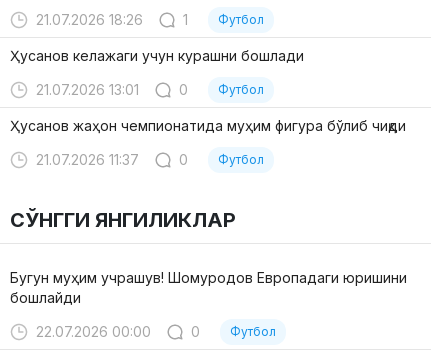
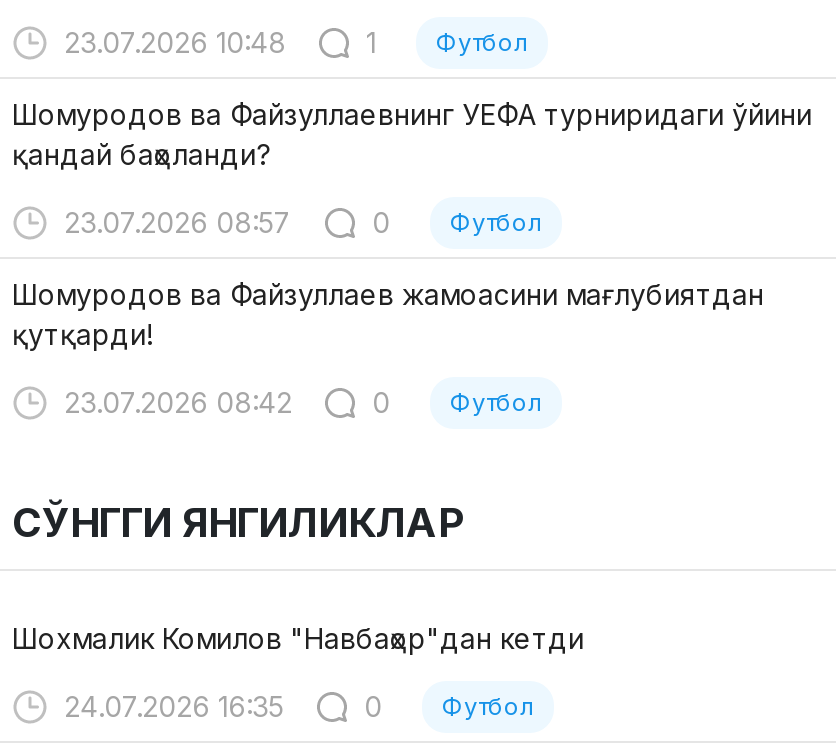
[36,11,143,28] 21.07.2026 18:26 -> [64,25,286,59] 23.07.2026 10:48
[10,47,304,64] Ҳусанов келажаги учун курашни бошлади -> [12,96,812,170] Шомуродов ва Файзуллаевнинг УЕФА турниридаги ўйини | қандай баҳоланди?
[36,81,139,98] 21.07.2026 13:01 -> [64,205,292,239] 23.07.2026 08:57
[10,117,406,134] Ҳусанов жаҳон чемпионатида муҳим фигура бўлиб чиқди -> [12,276,764,350] Шомуродов ва Файзуллаев жамоасини мағлубиятдан | қутқарди!
moved [10,151,264,232] -> [12,385,542,546]: 0 | Футбол | СЎНГГИ ЯНГИЛИКЛАР
[36,151,139,168] 21.07.2026 11:37 -> [64,385,292,419] 23.07.2026 08:42
[10,269,407,306] Бугун муҳим учрашув! Шомуродов Европадаги юришини | бошлайди -> [12,620,584,654] Шохмалик Комилов "Навбаҳор"дан кетди
[36,323,151,340] 22.07.2026 00:00 -> [64,689,284,723] 24.07.2026 16:35

